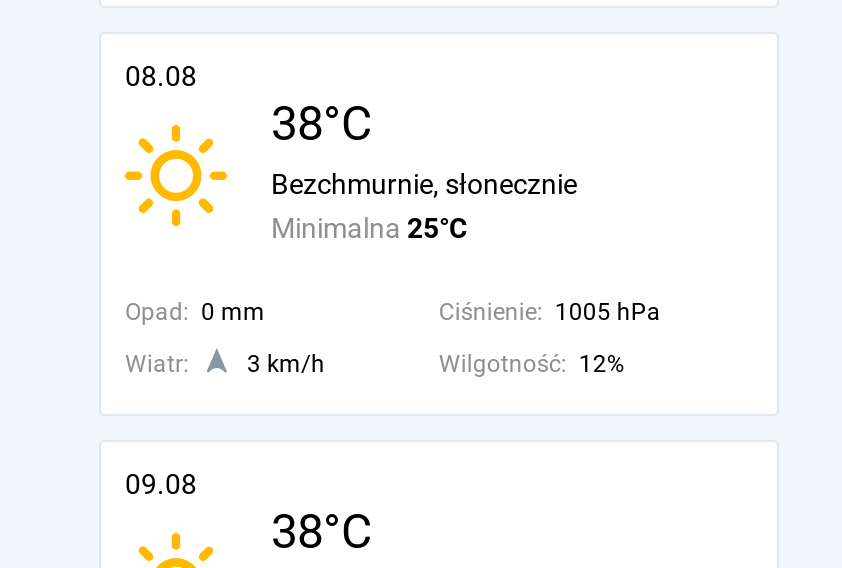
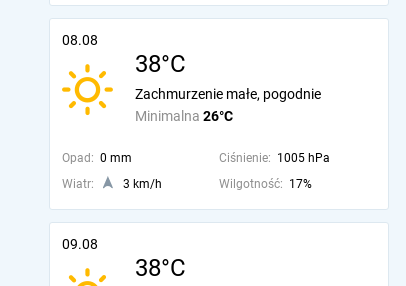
[271,168,577,200] Bezchmurnie, słonecznie -> [135,86,321,102] Zachmurzenie małe, pogodnie
[271,212,467,244] Minimalna 25°C -> [135,108,233,124] Minimalna 26°C
[439,350,625,378] Wilgotność: 12% -> [219,177,312,191] Wilgotność: 17%

